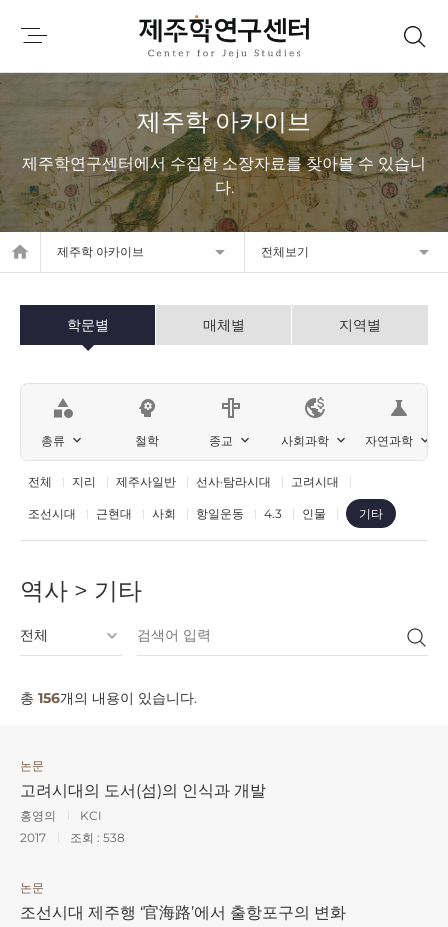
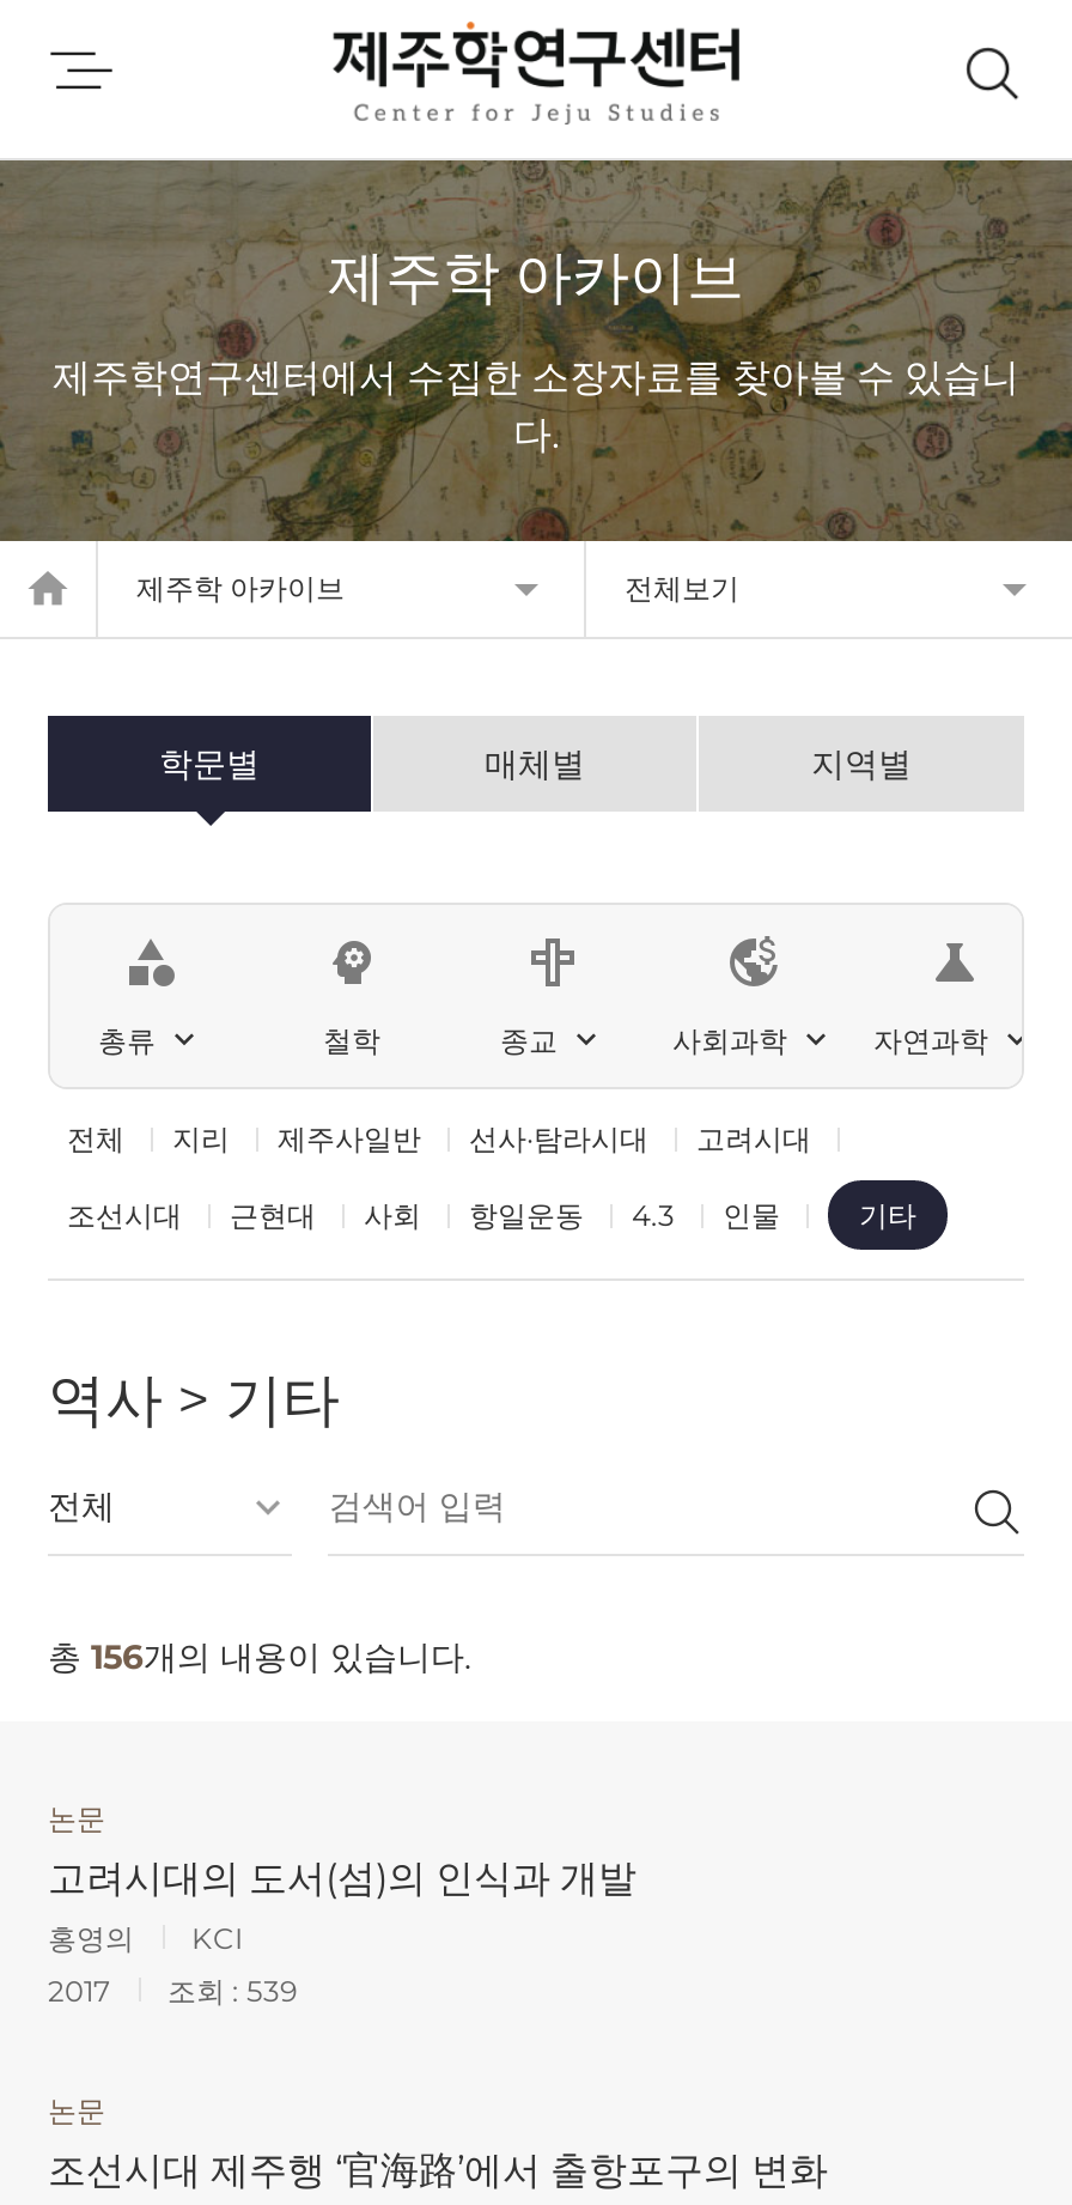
[20,830,125,845] 2017 조회 : 538 -> [48,1973,297,2009] 2017 조회 : 539

